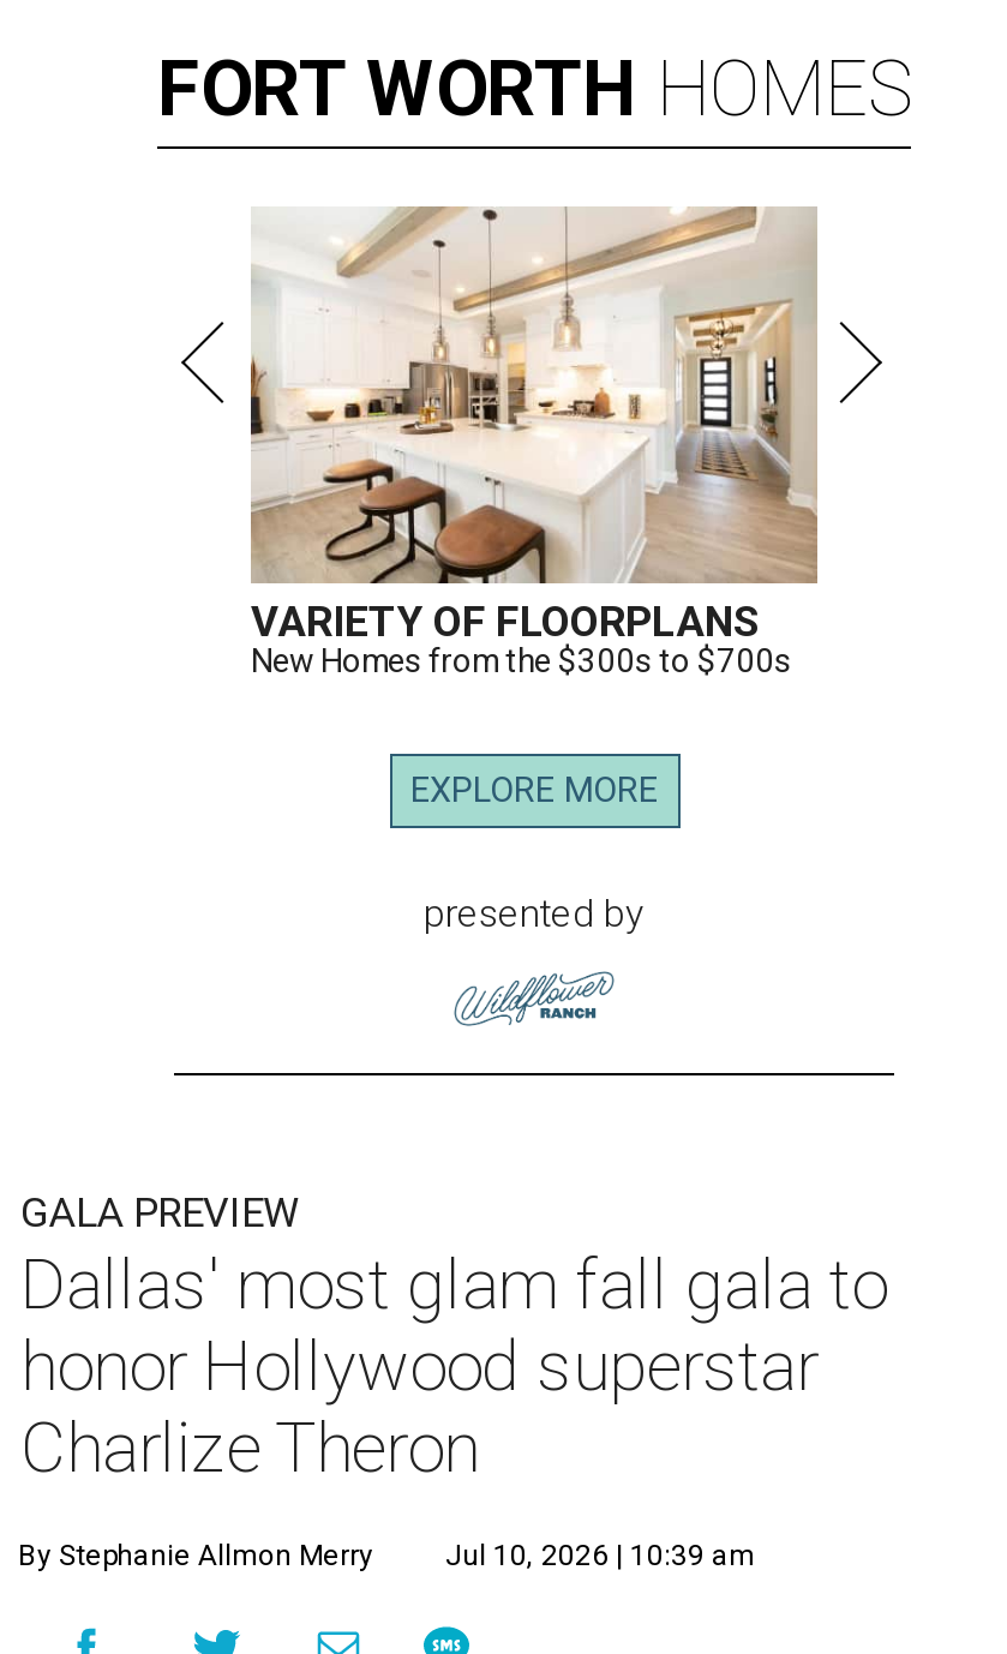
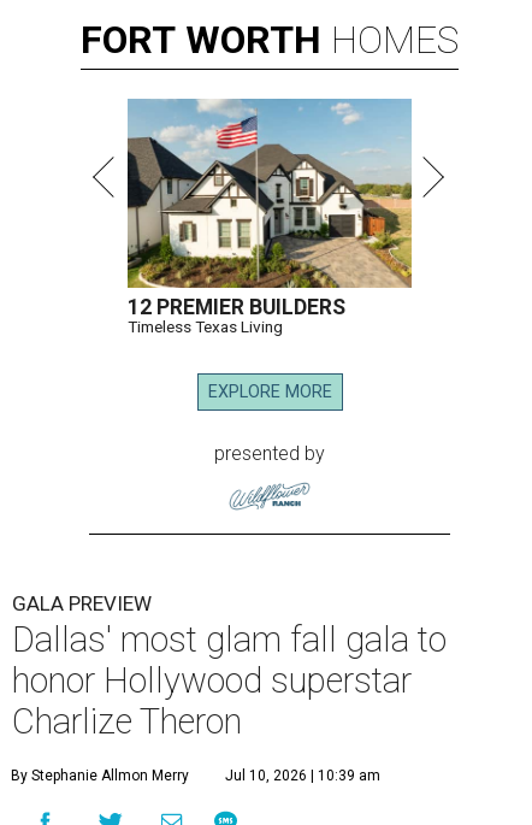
[248,204,817,679] [image] | VARIETY OF FLOORPLANS | New Homes from the $300s to $700s -> [126,98,412,336] [image] | 12 PREMIER BUILDERS | Timeless Texas Living

